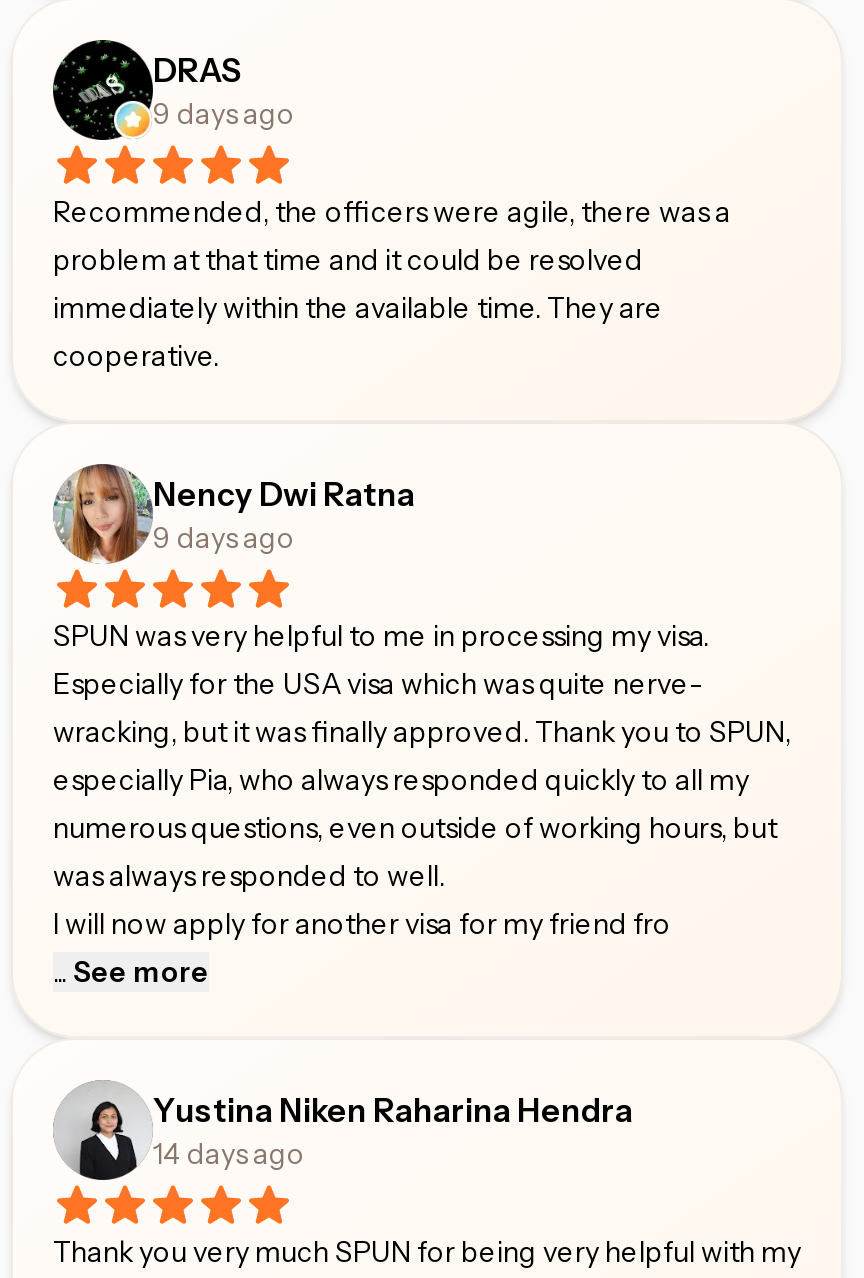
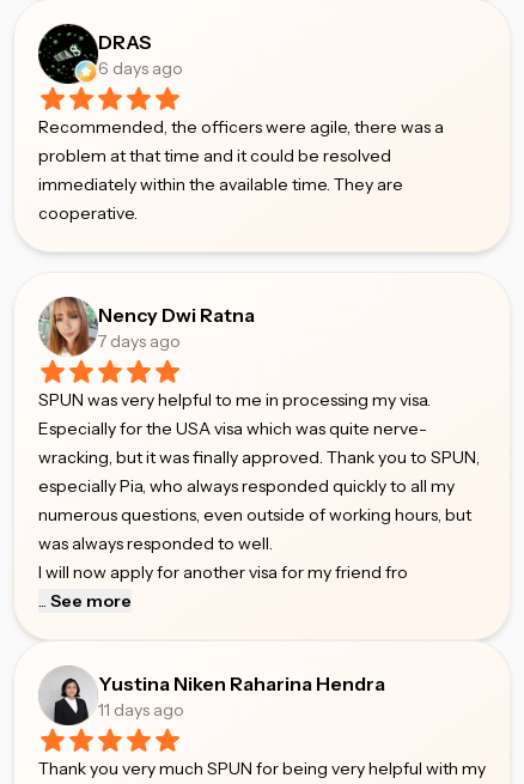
[153,96,295,132] 9 days ago -> [98,57,183,79] 6 days ago
[153,520,295,556] 9 days ago -> [98,330,181,352] 7 days ago
[153,1136,305,1172] 14 days ago -> [98,699,184,721] 11 days ago

